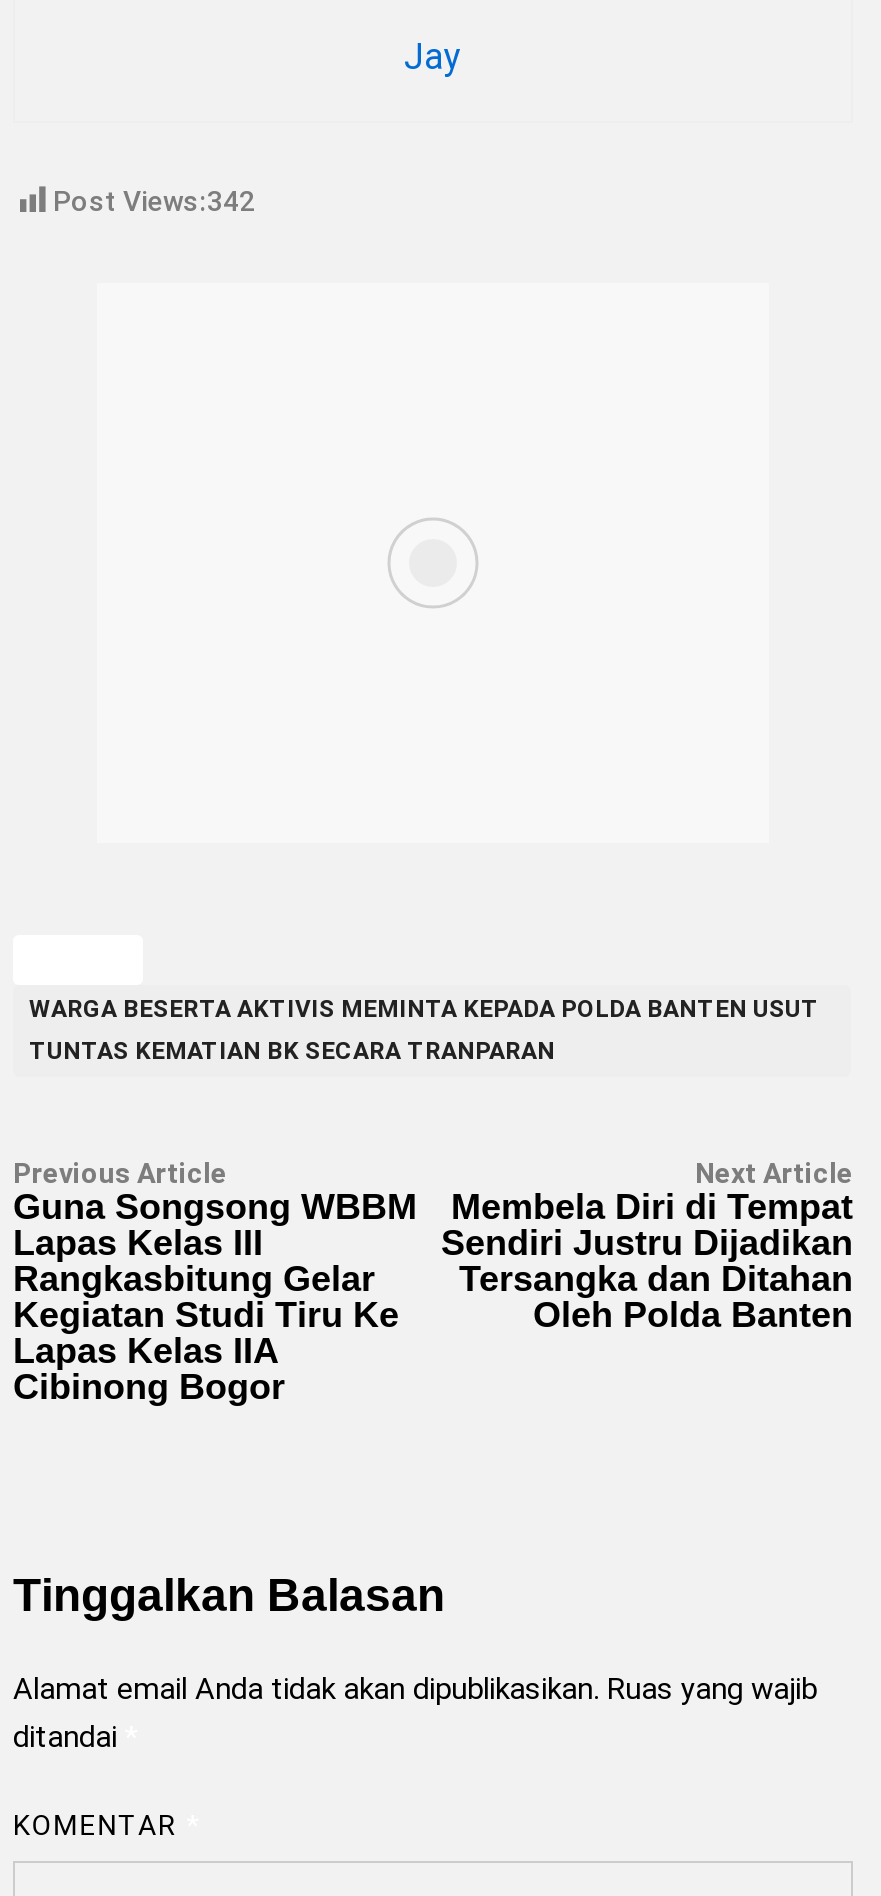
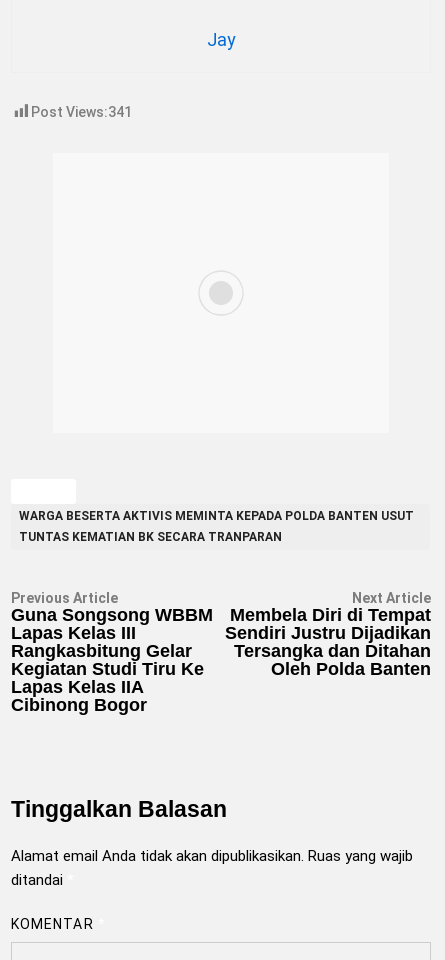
[53,186,255,218] Post Views:342 -> [31,104,132,120] Post Views:341

